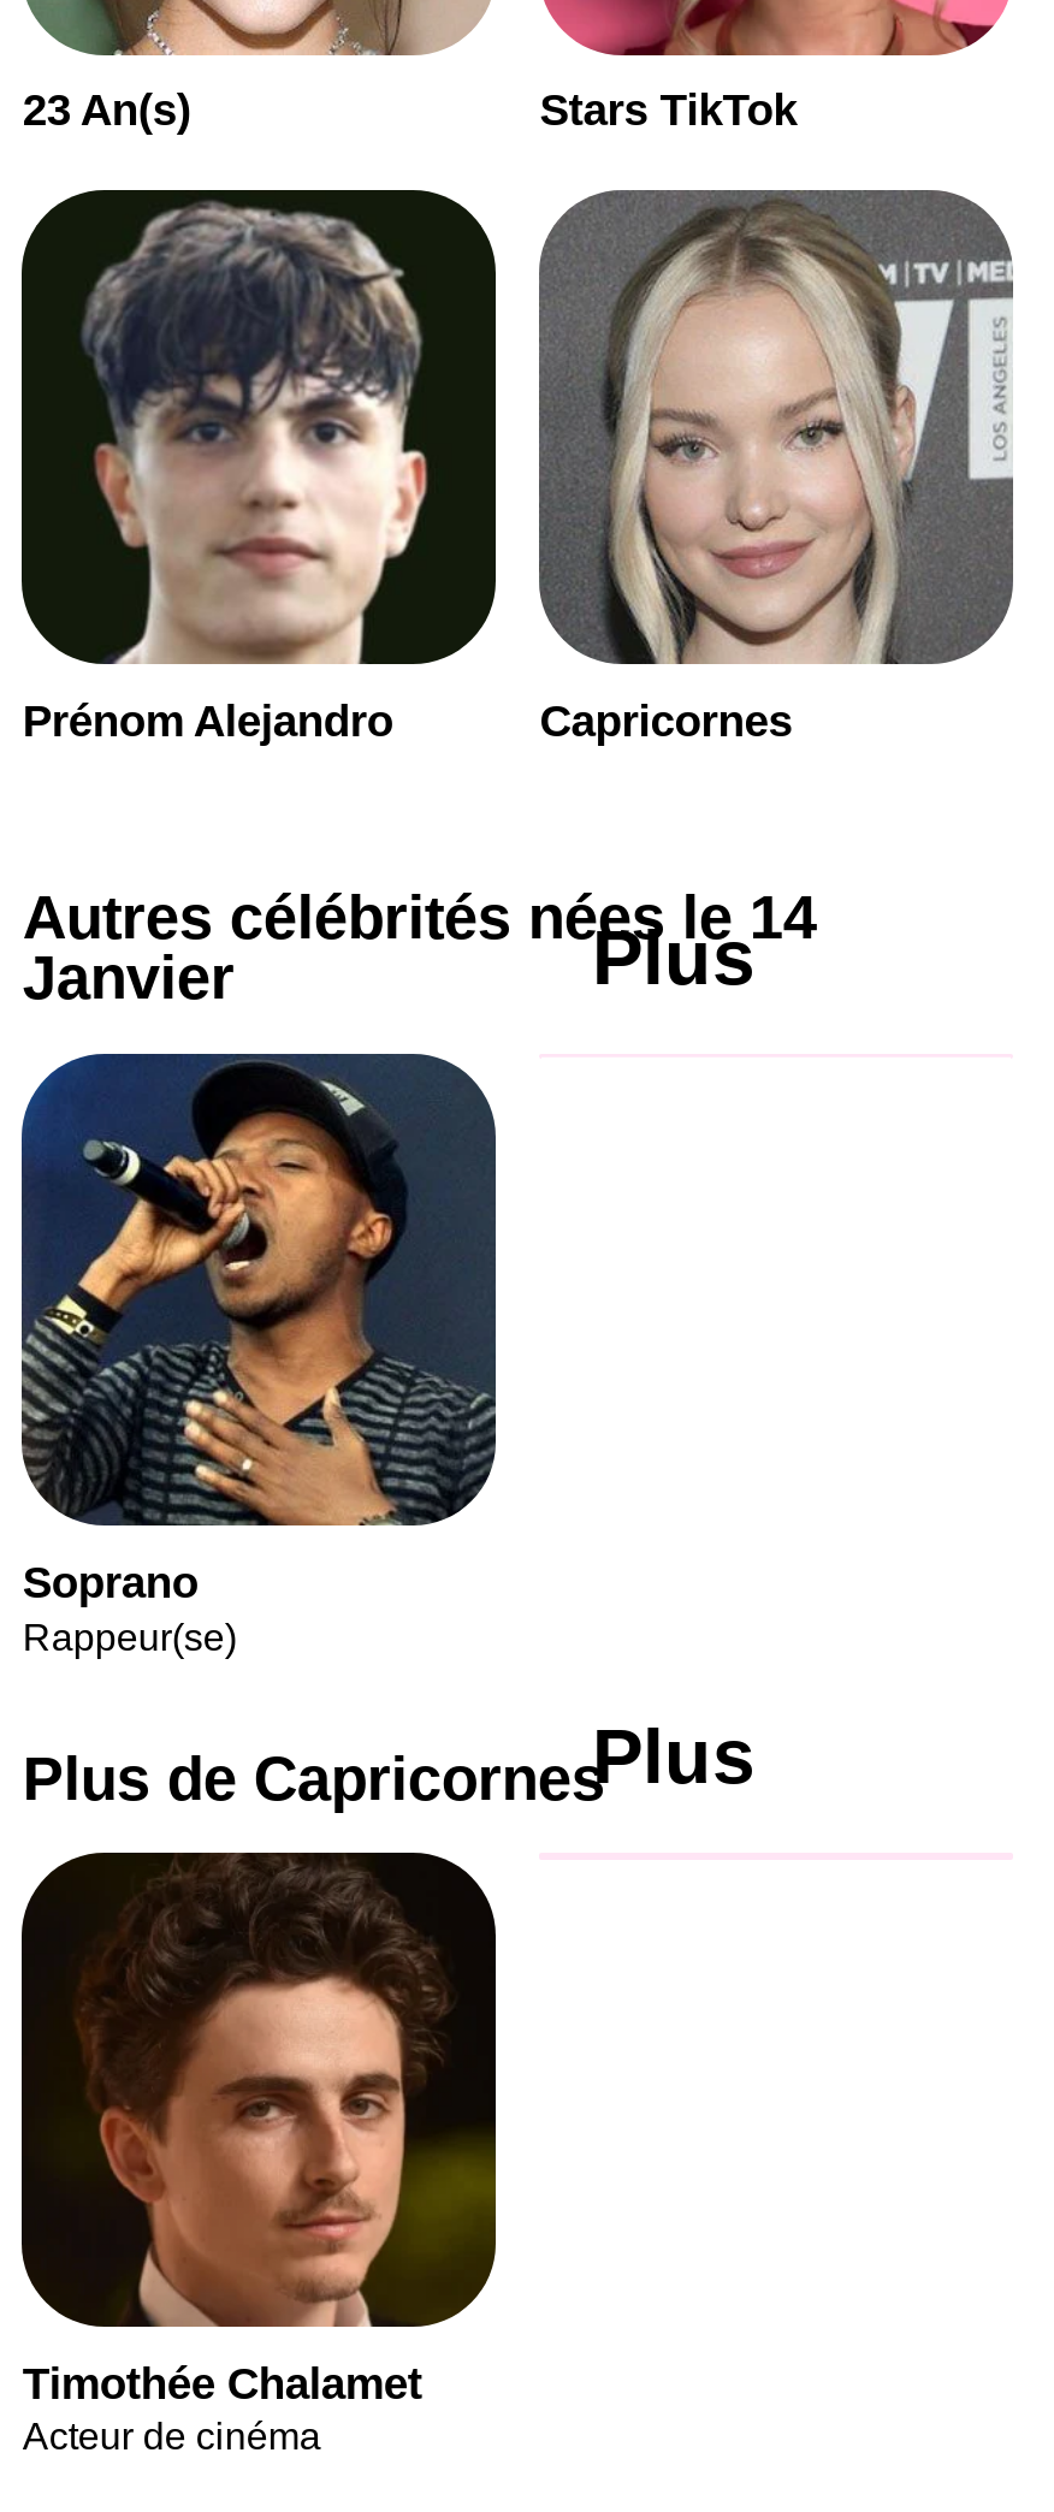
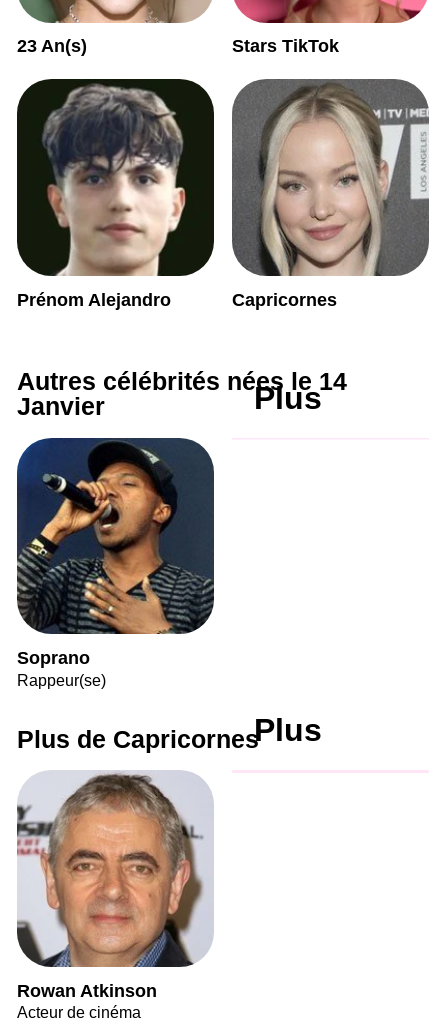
[19,1850,498,2407] [image] | Timothée Chalamet -> [16,770,214,1000] [image] | Rowan Atkinson

